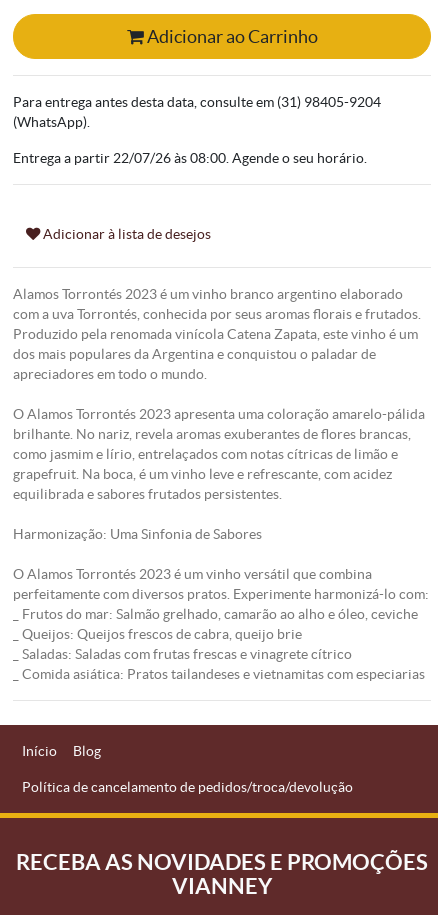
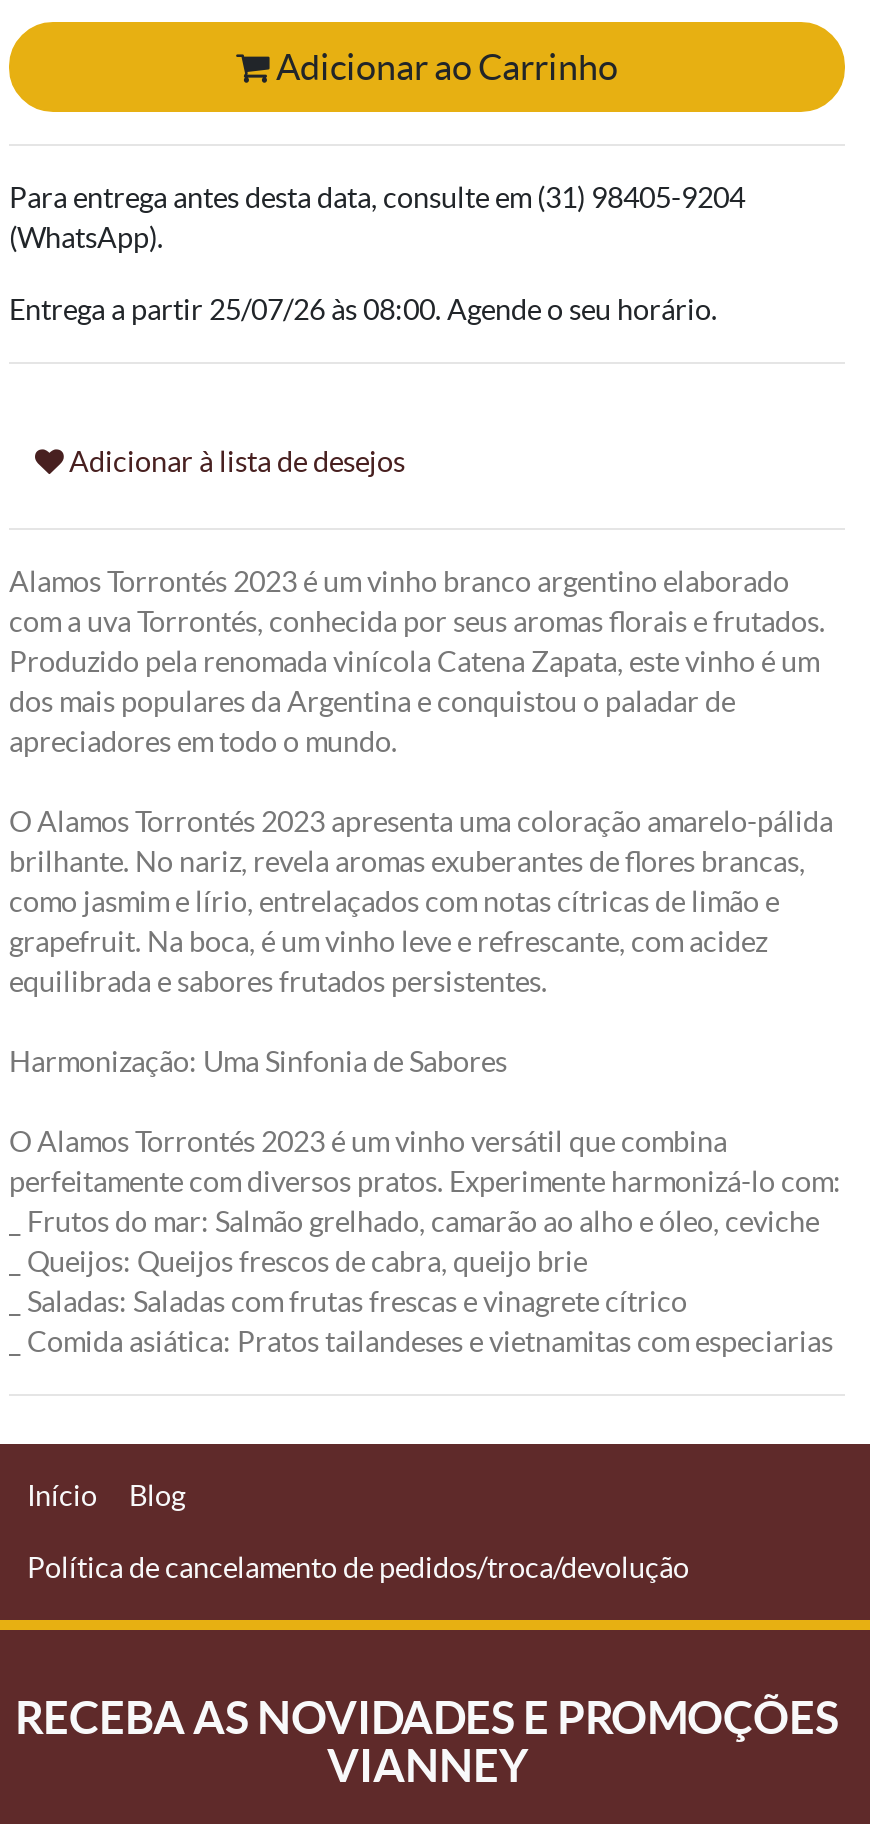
[13,150,367,166] Entrega a partir 22/07/26 às 08:00. Agende o seu horário. -> [9,294,717,326] Entrega a partir 25/07/26 às 08:00. Agende o seu horário.

